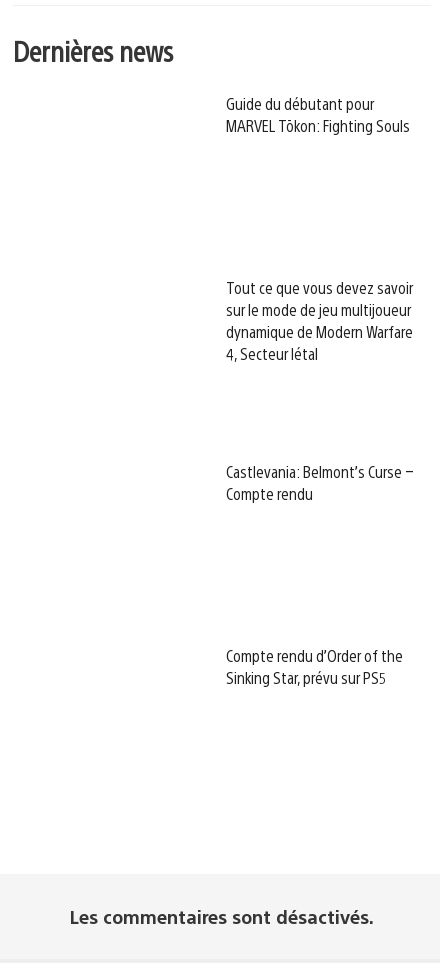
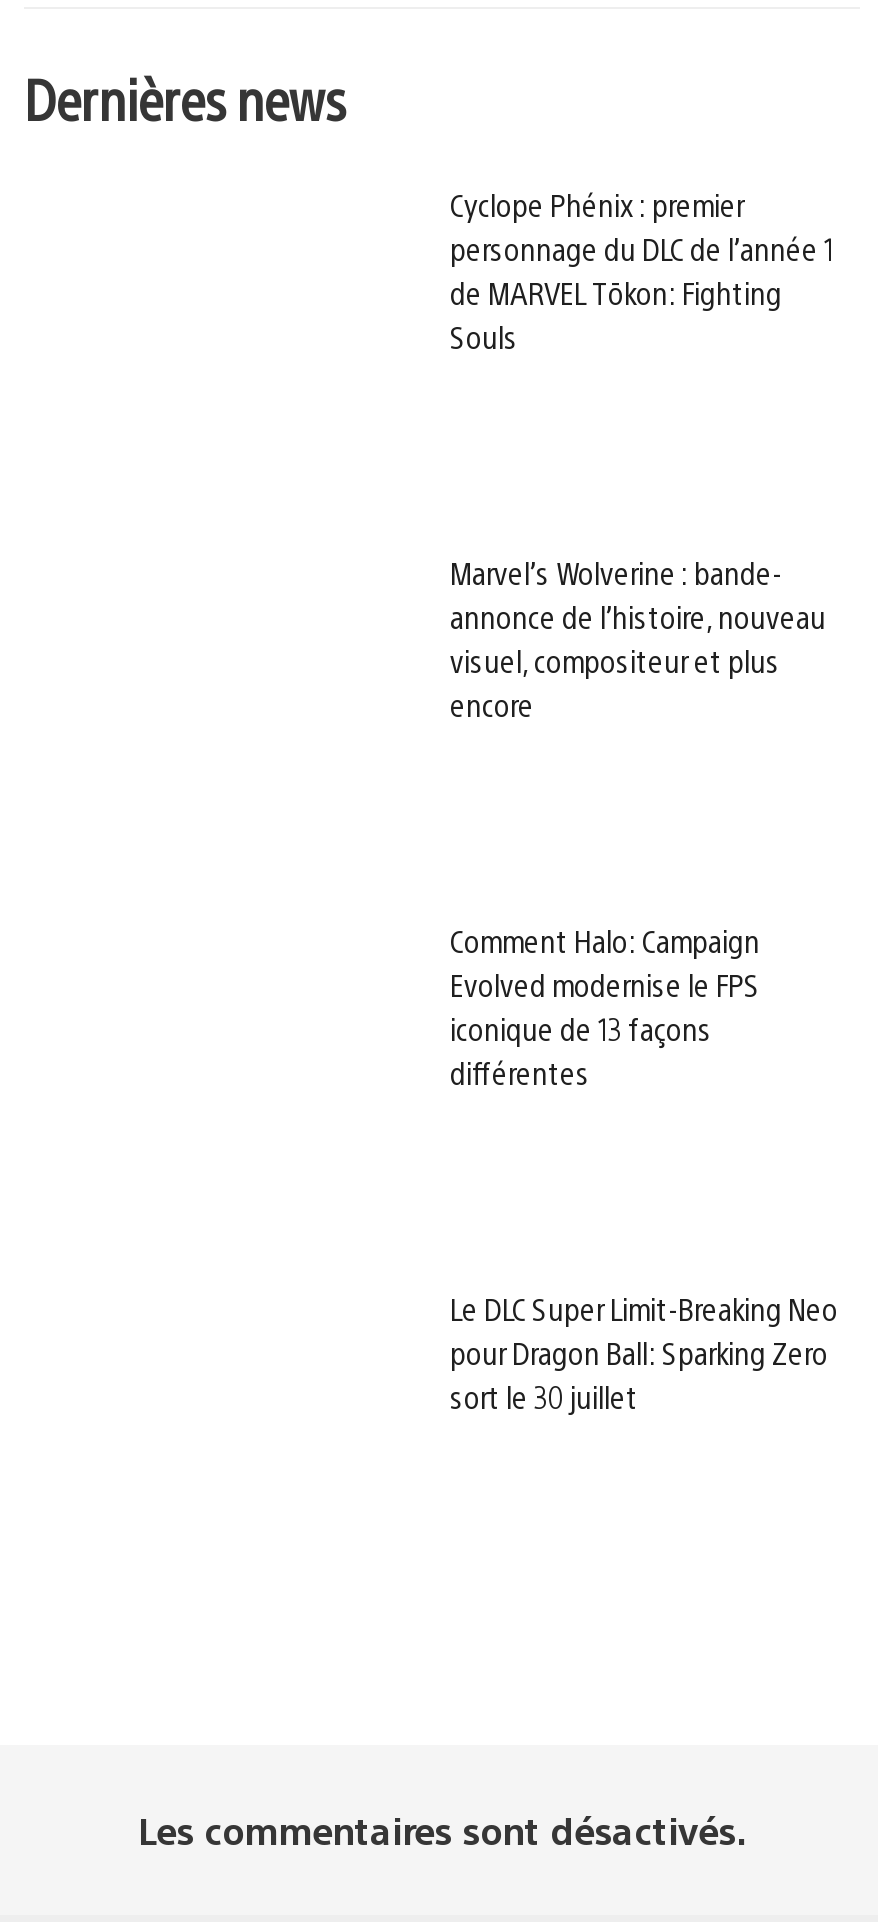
[226,93,410,136] Guide du débutant pour | MARVEL Tōkon: Fighting Souls -> [450,183,834,357] Cyclope Phénix : premier | personnage du DLC de l’année 1 | de MARVEL Tōkon: Fighting | Souls
[226,277,413,364] Tout ce que vous devez savoir | sur le mode de jeu multijoueur | dynamique de Modern Warfare | 4, Secteur létal -> [450,551,826,725] Marvel’s Wolverine : bande- | annonce de l’histoire, nouveau | visuel, compositeur et plus | encore
[226,461,414,504] Castlevania: Belmont’s Curse – | Compte rendu -> [450,919,760,1093] Comment Halo: Campaign | Evolved modernise le FPS | iconique de 13 façons | différentes
[226,645,403,688] Compte rendu d’Order of the | Sinking Star, prévu sur PS5 -> [450,1287,838,1417] Le DLC Super Limit-Breaking Neo | pour Dragon Ball: Sparking Zero | sort le 30 juillet

